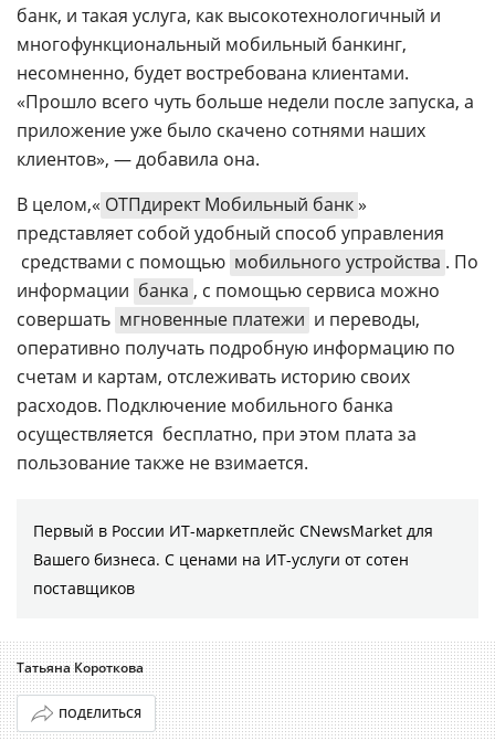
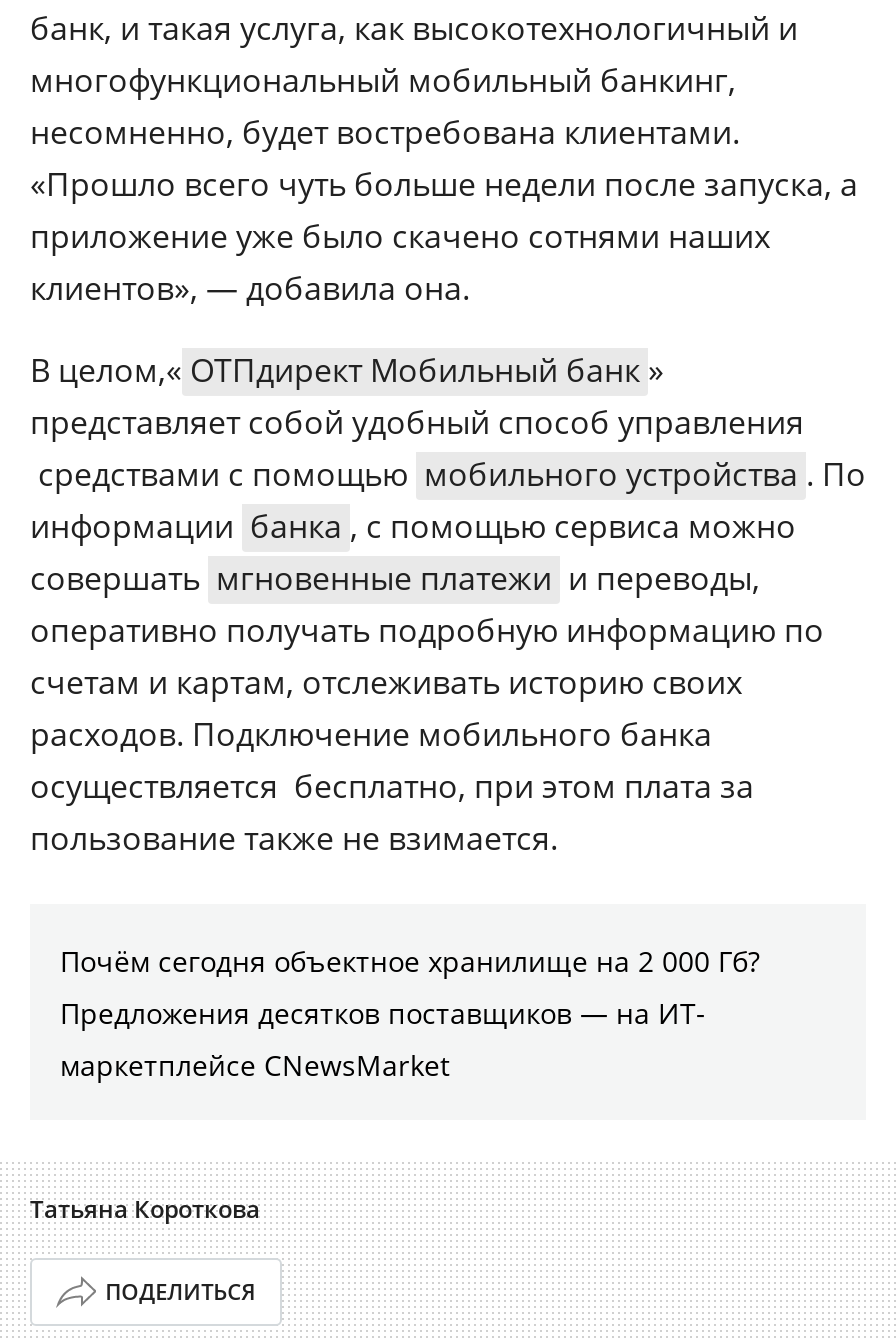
[33,520,433,598] Первый в России ИТ-маркетплейс CNewsMarket для | Вашего бизнеса. С ценами на ИТ-услуги от сотен | поставщиков -> [60,942,760,1084] Почём сегодня объектное хранилище на 2 000 Гб? | Предложения десятков поставщиков ― на ИТ- | маркетплейсе CNewsMarket

